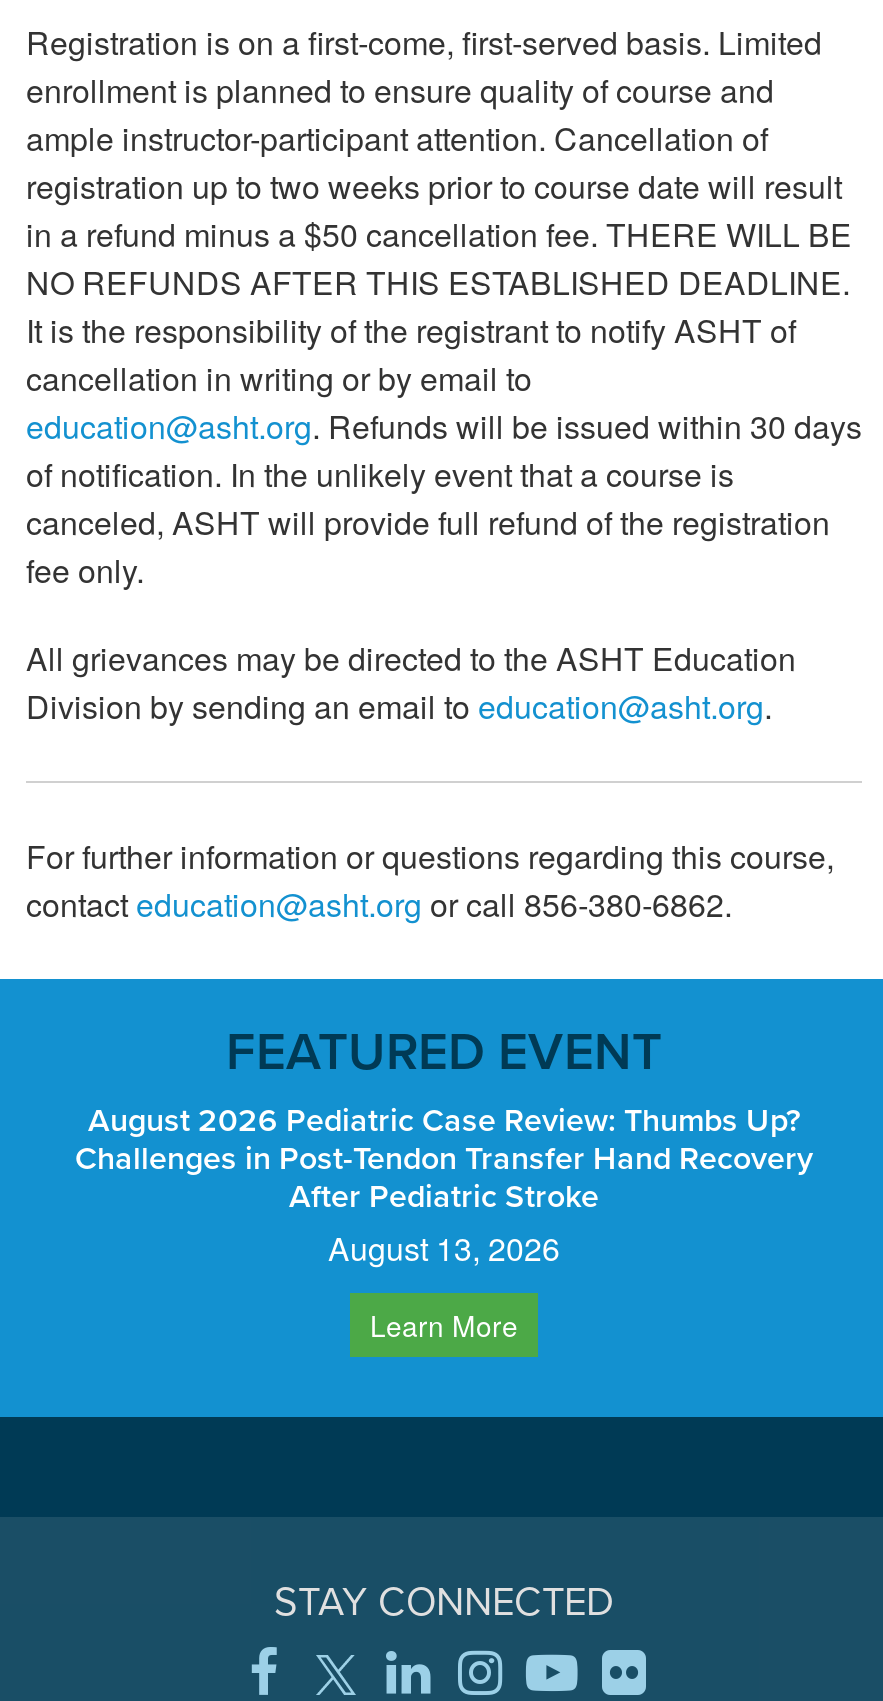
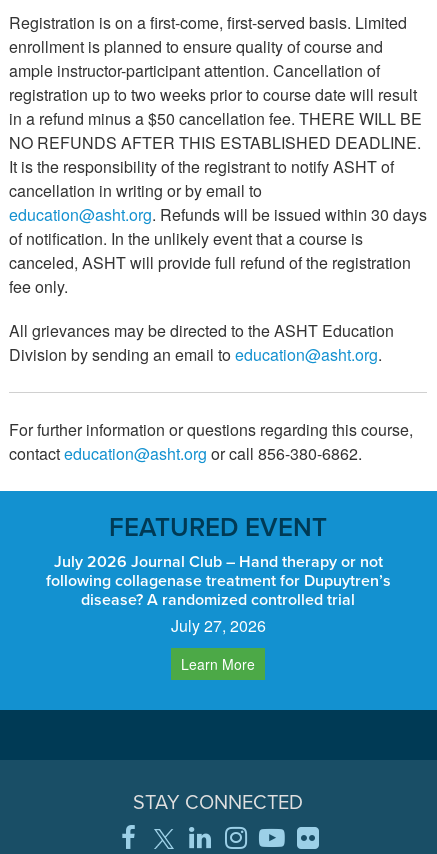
[75,1096,813,1270] August 2026 Pediatric Case Review: Thumbs Up? | Challenges in Post-Tendon Transfer Hand Recovery | After Pediatric Stroke | August 13, 2026 -> [45,550,390,637] July 2026 Journal Club – Hand therapy or not | following collagenase treatment for Dupuytren’s | disease? A randomized controlled trial | July 27, 2026

